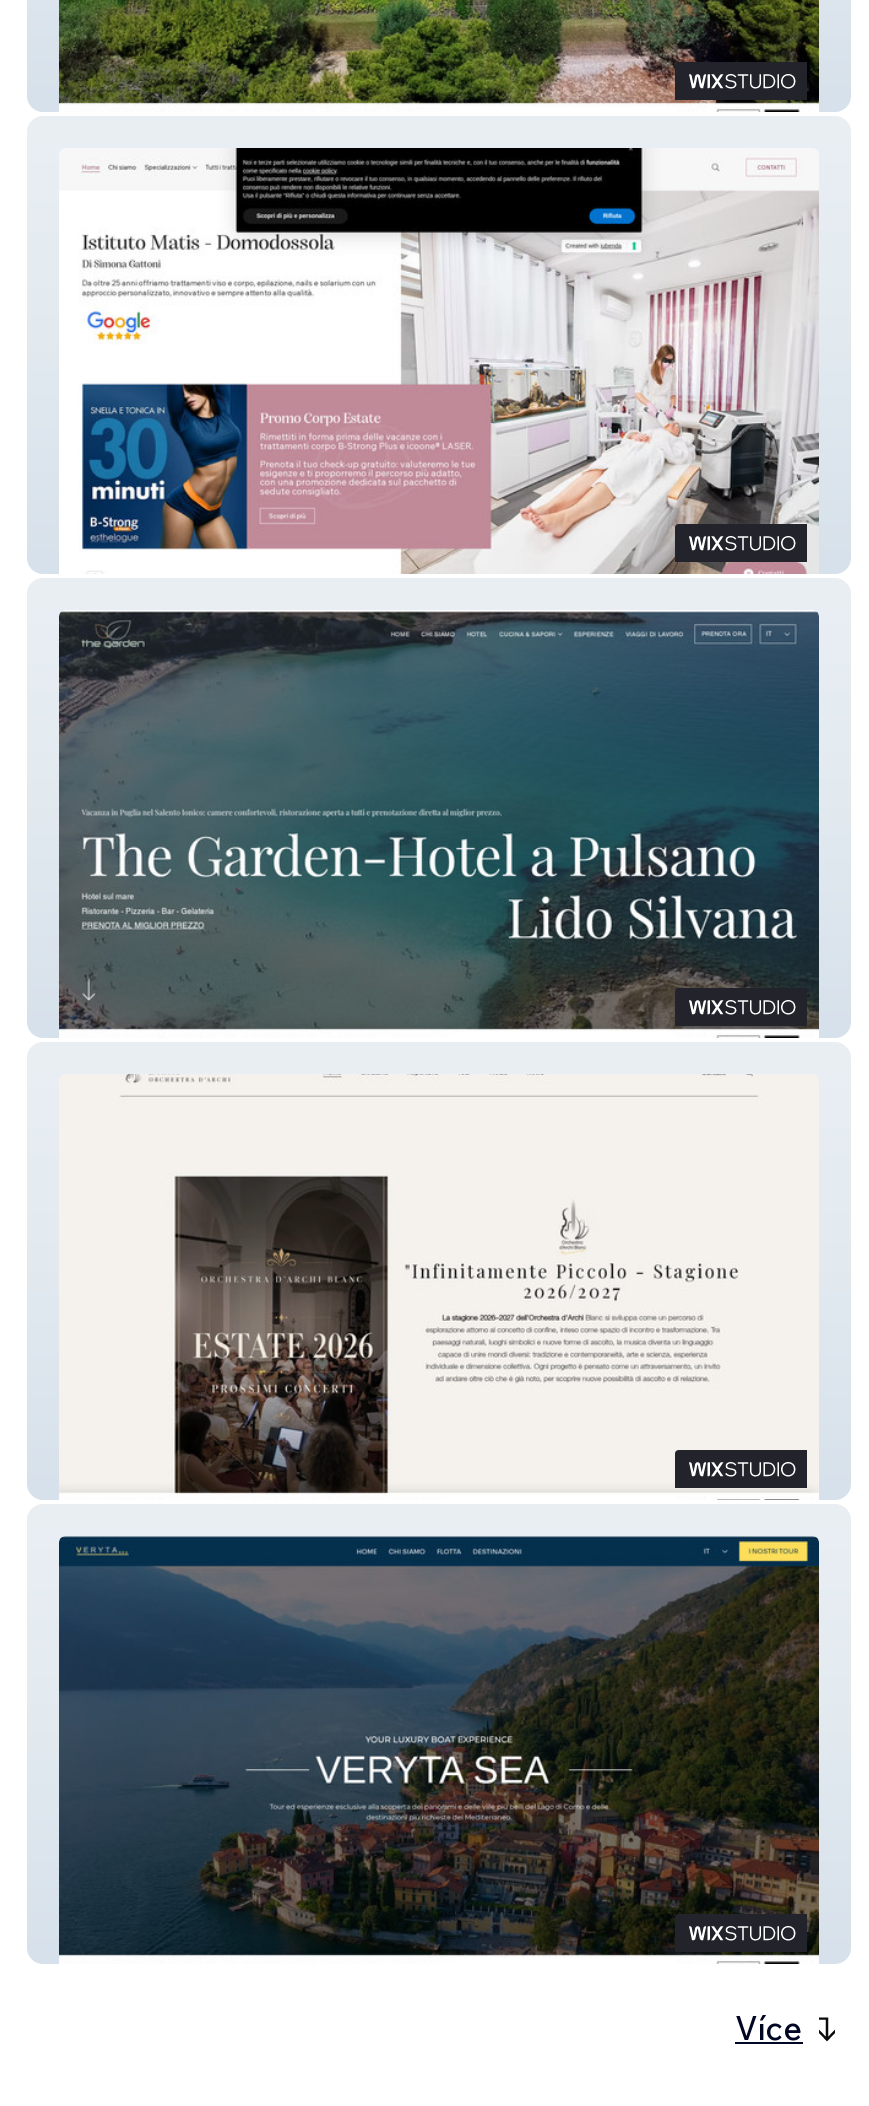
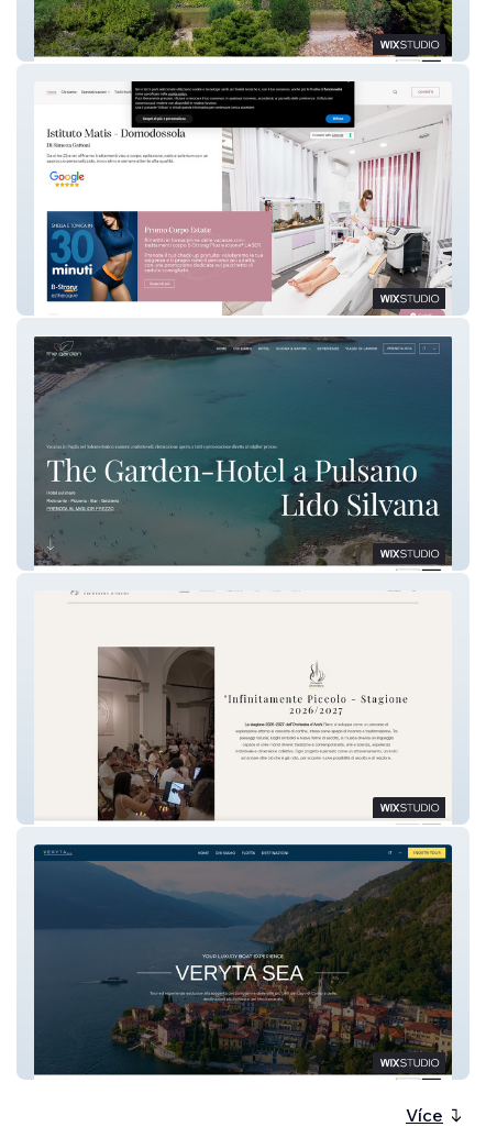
[175,1176,387,1448] [image] -> [98,647,213,796] [image]

